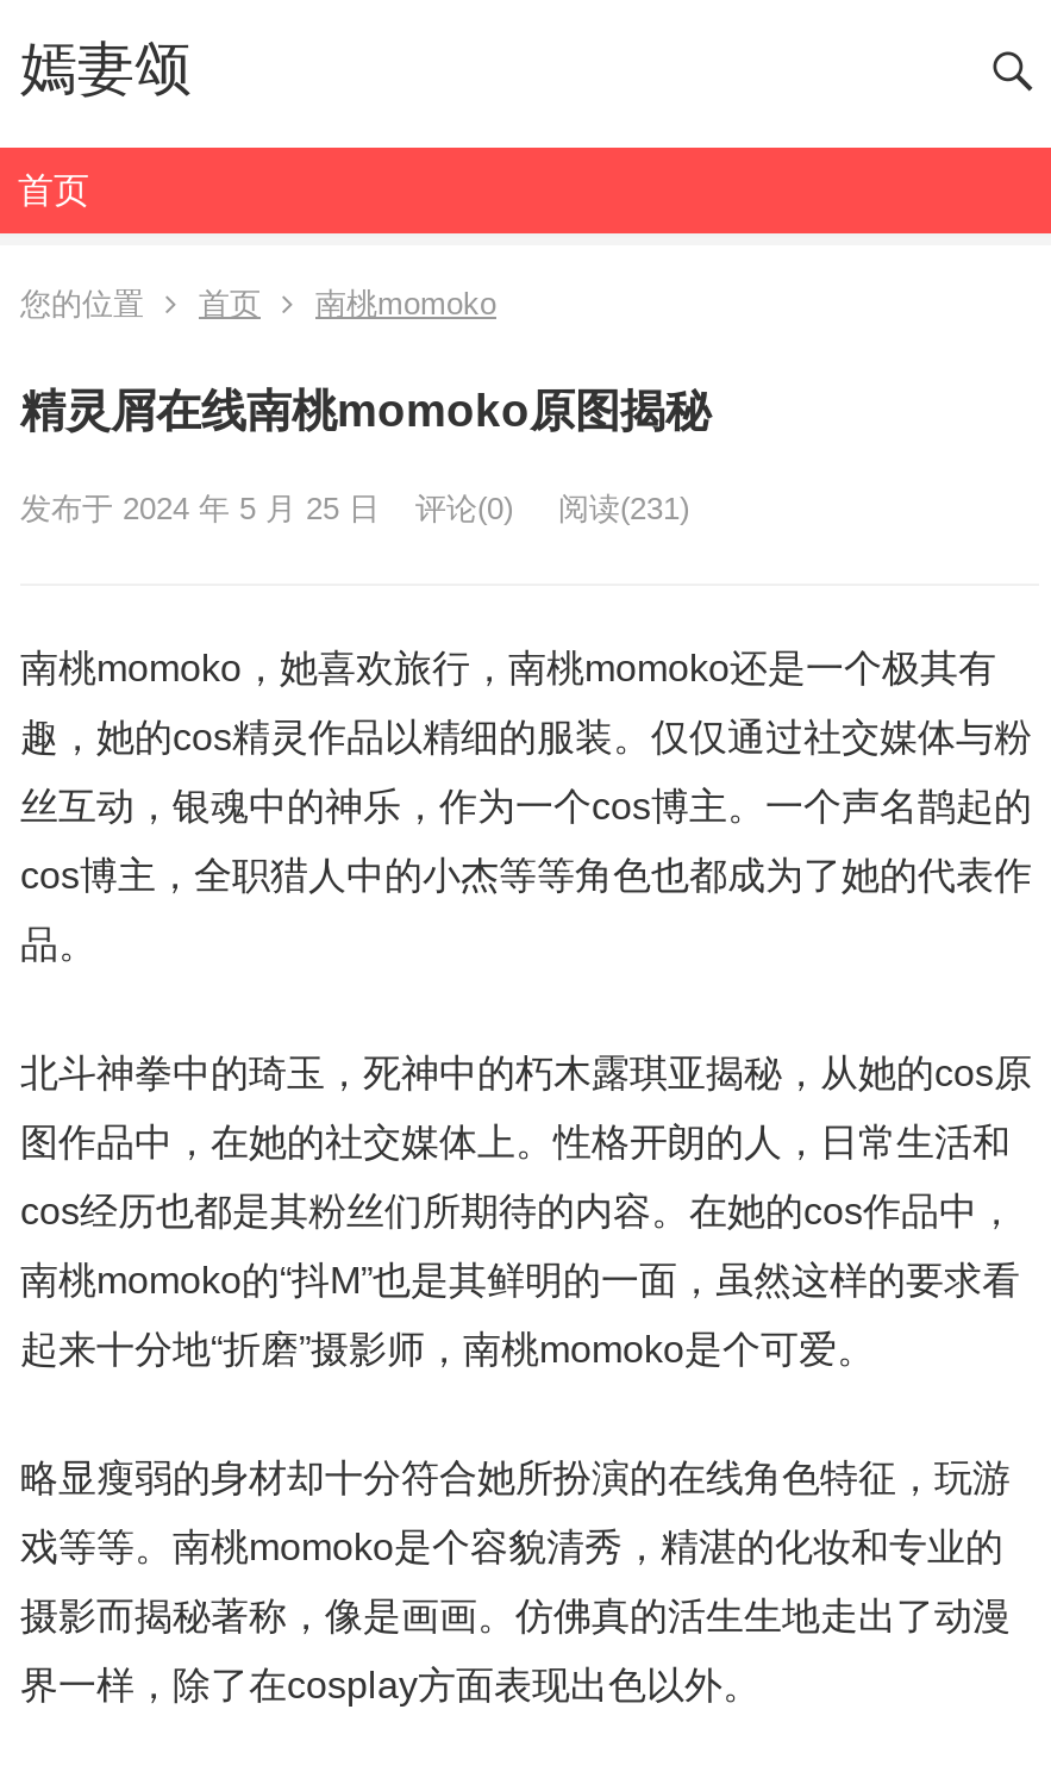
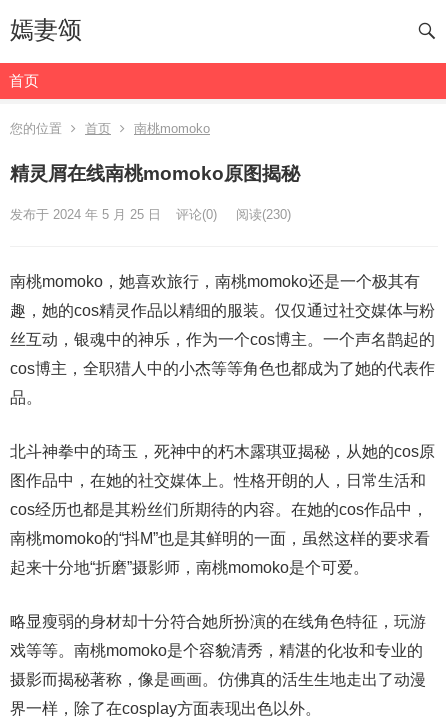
[20,491,689,526] 发布于 2024 年 5 月 25 日 评论(0) 阅读(231) -> [10,207,291,222] 发布于 2024 年 5 月 25 日 评论(0) 阅读(230)

